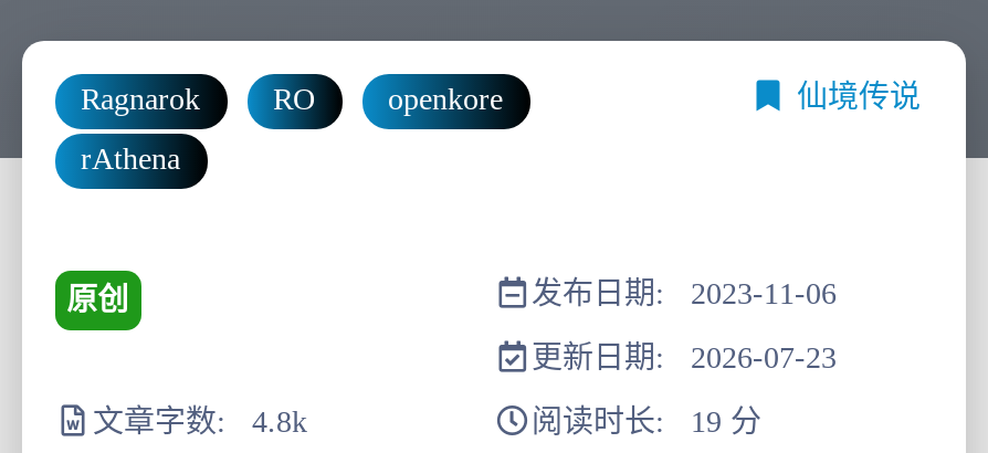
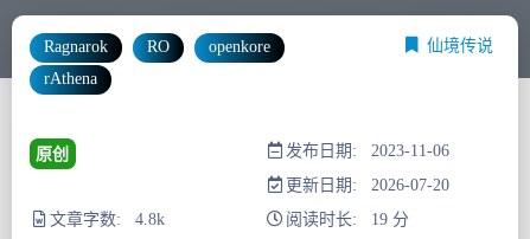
[532,342,837,375] 更新日期: 2026-07-23 -> [285,176,449,194] 更新日期: 2026-07-20

